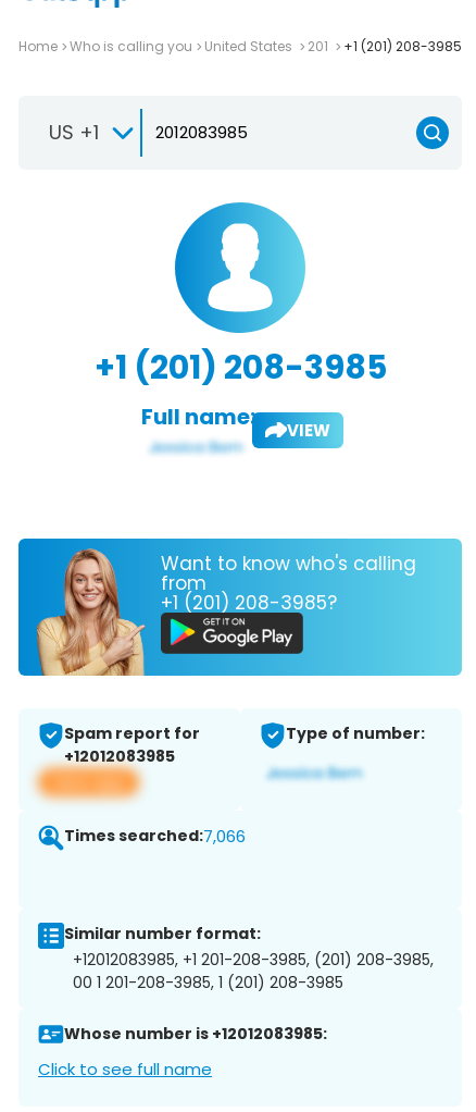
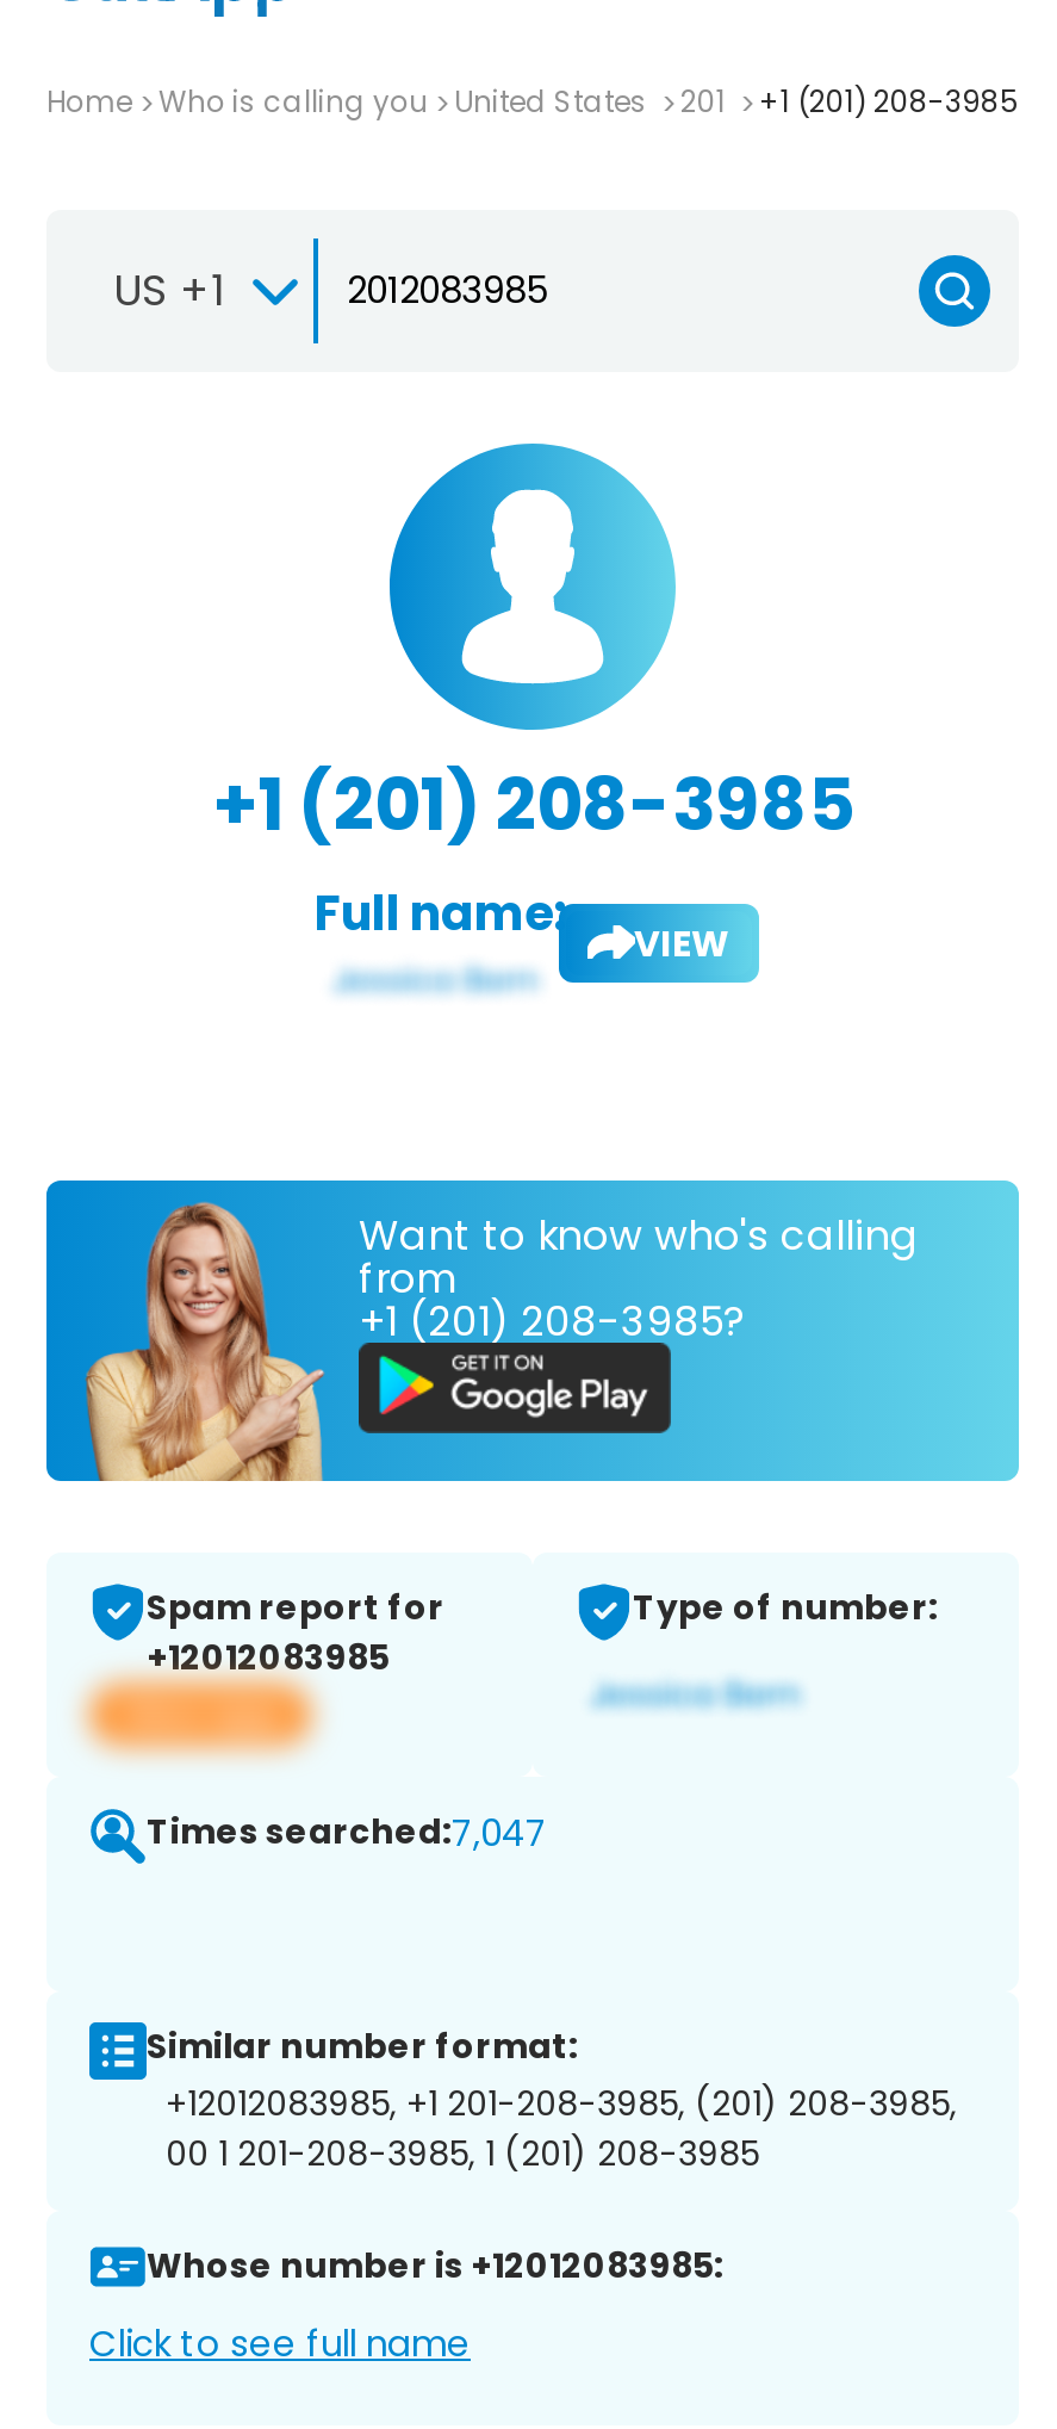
[64,825,246,848] Times searched:7,066 -> [147,1808,547,1858] Times searched:7,047

